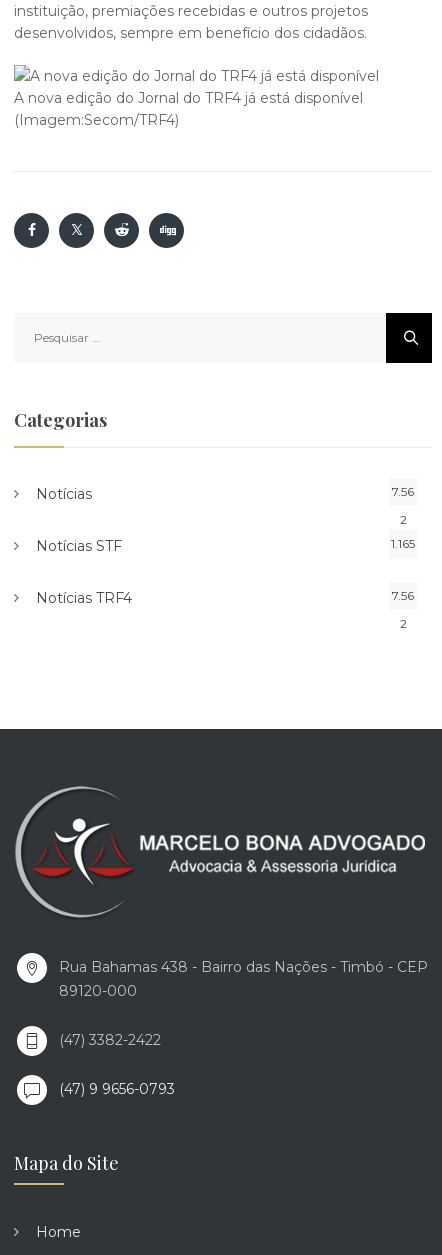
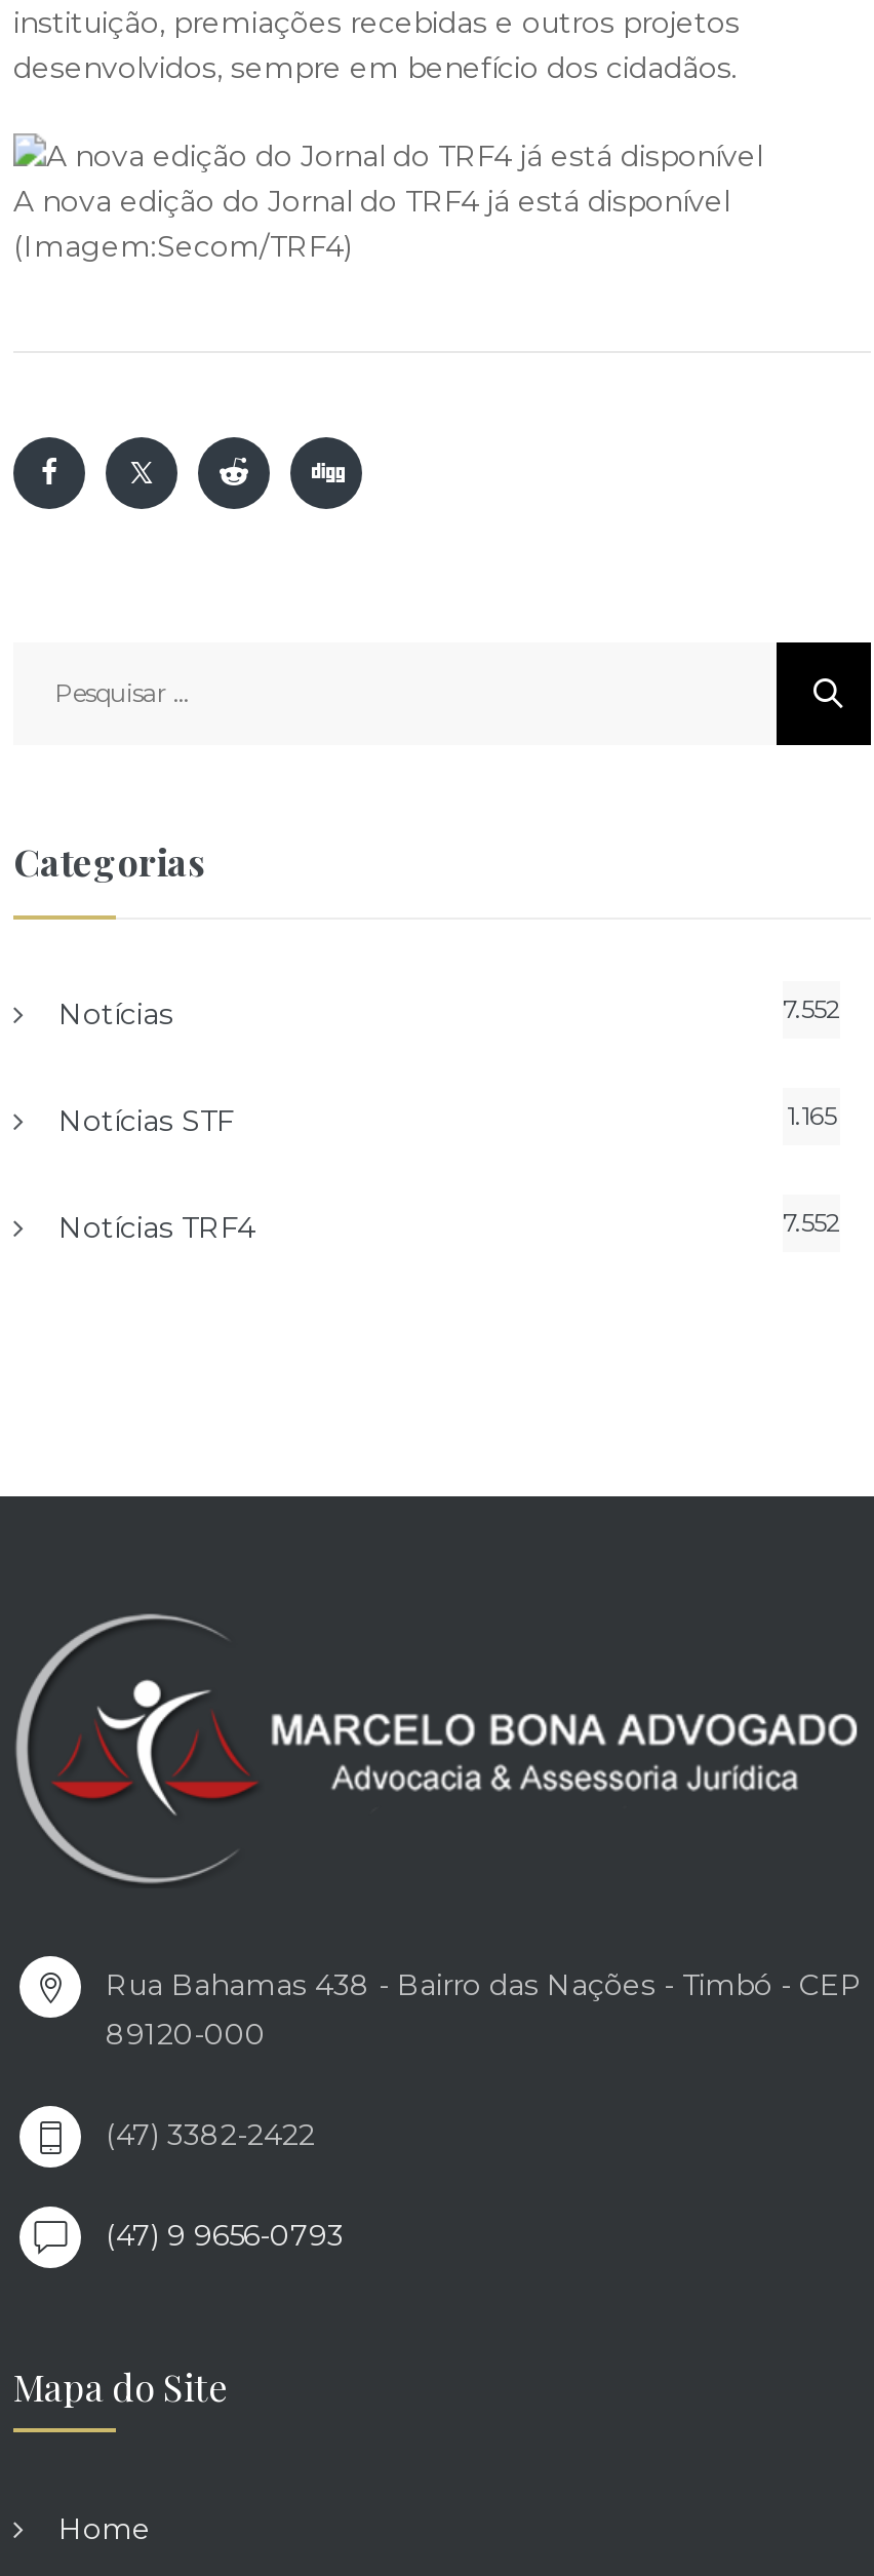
[392,484,414,527] 7.56 | 2 -> [783,994,840,1025] 7.552
[392,588,414,631] 7.56 | 2 -> [783,1208,840,1239] 7.552

